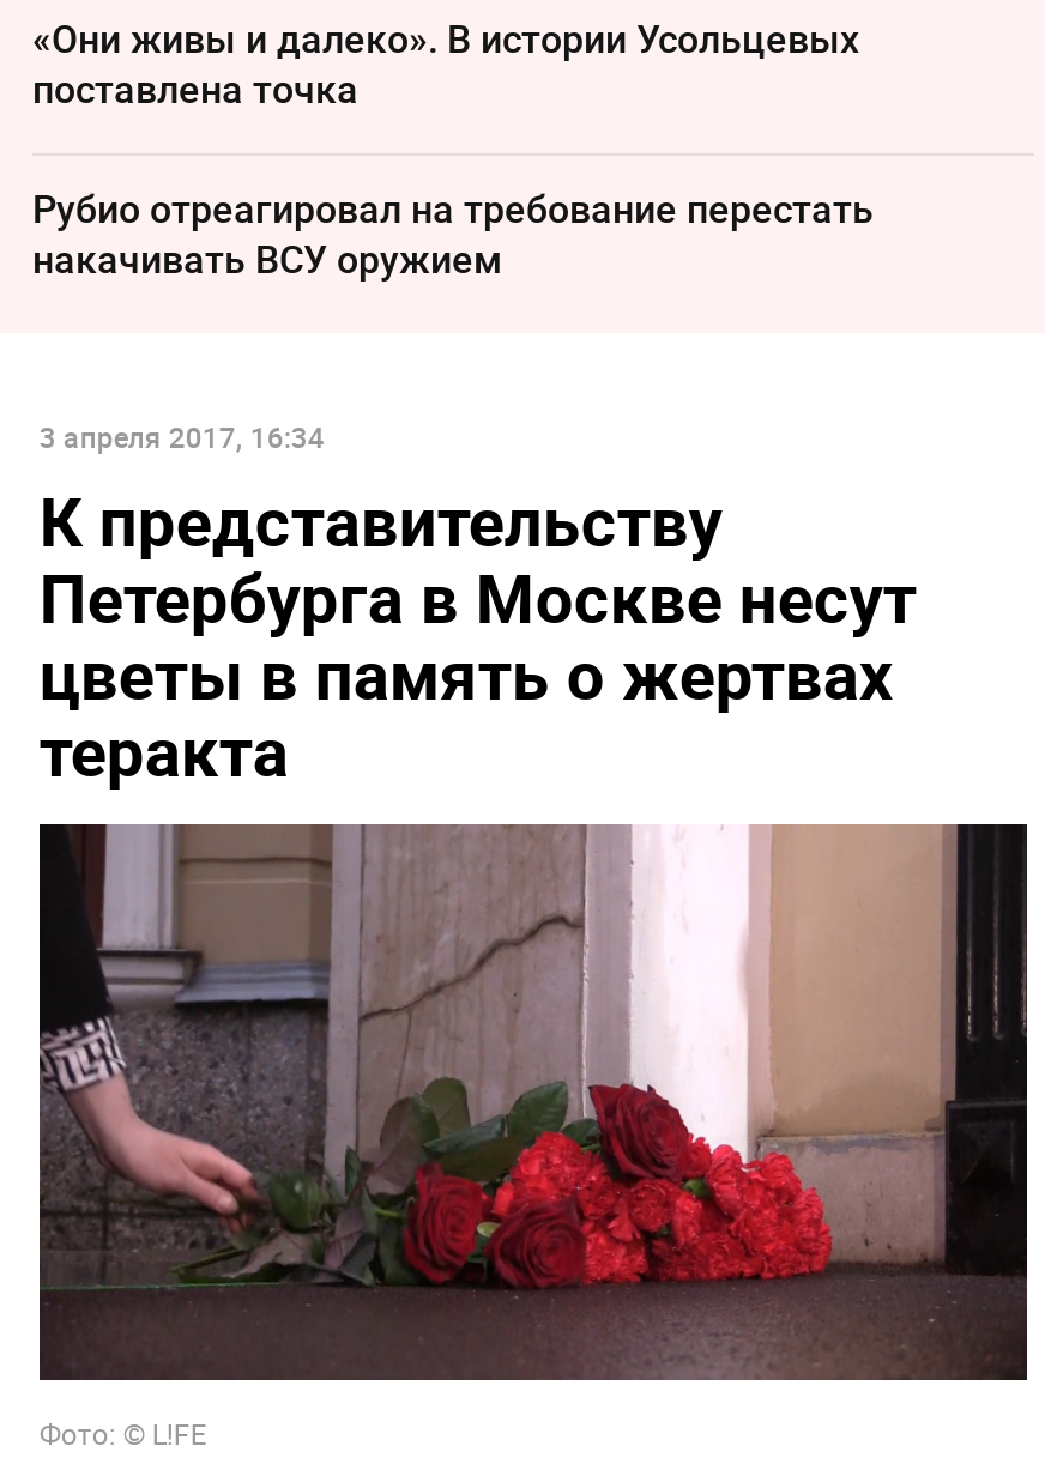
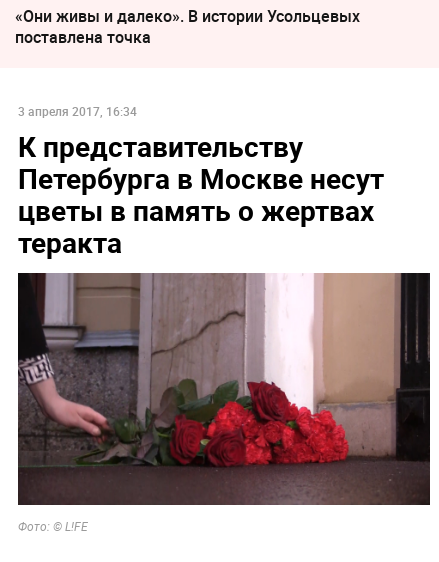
[32,182,874,285] Рубио отреагировал на требование перестать | накачивать ВСУ оружием -> none

